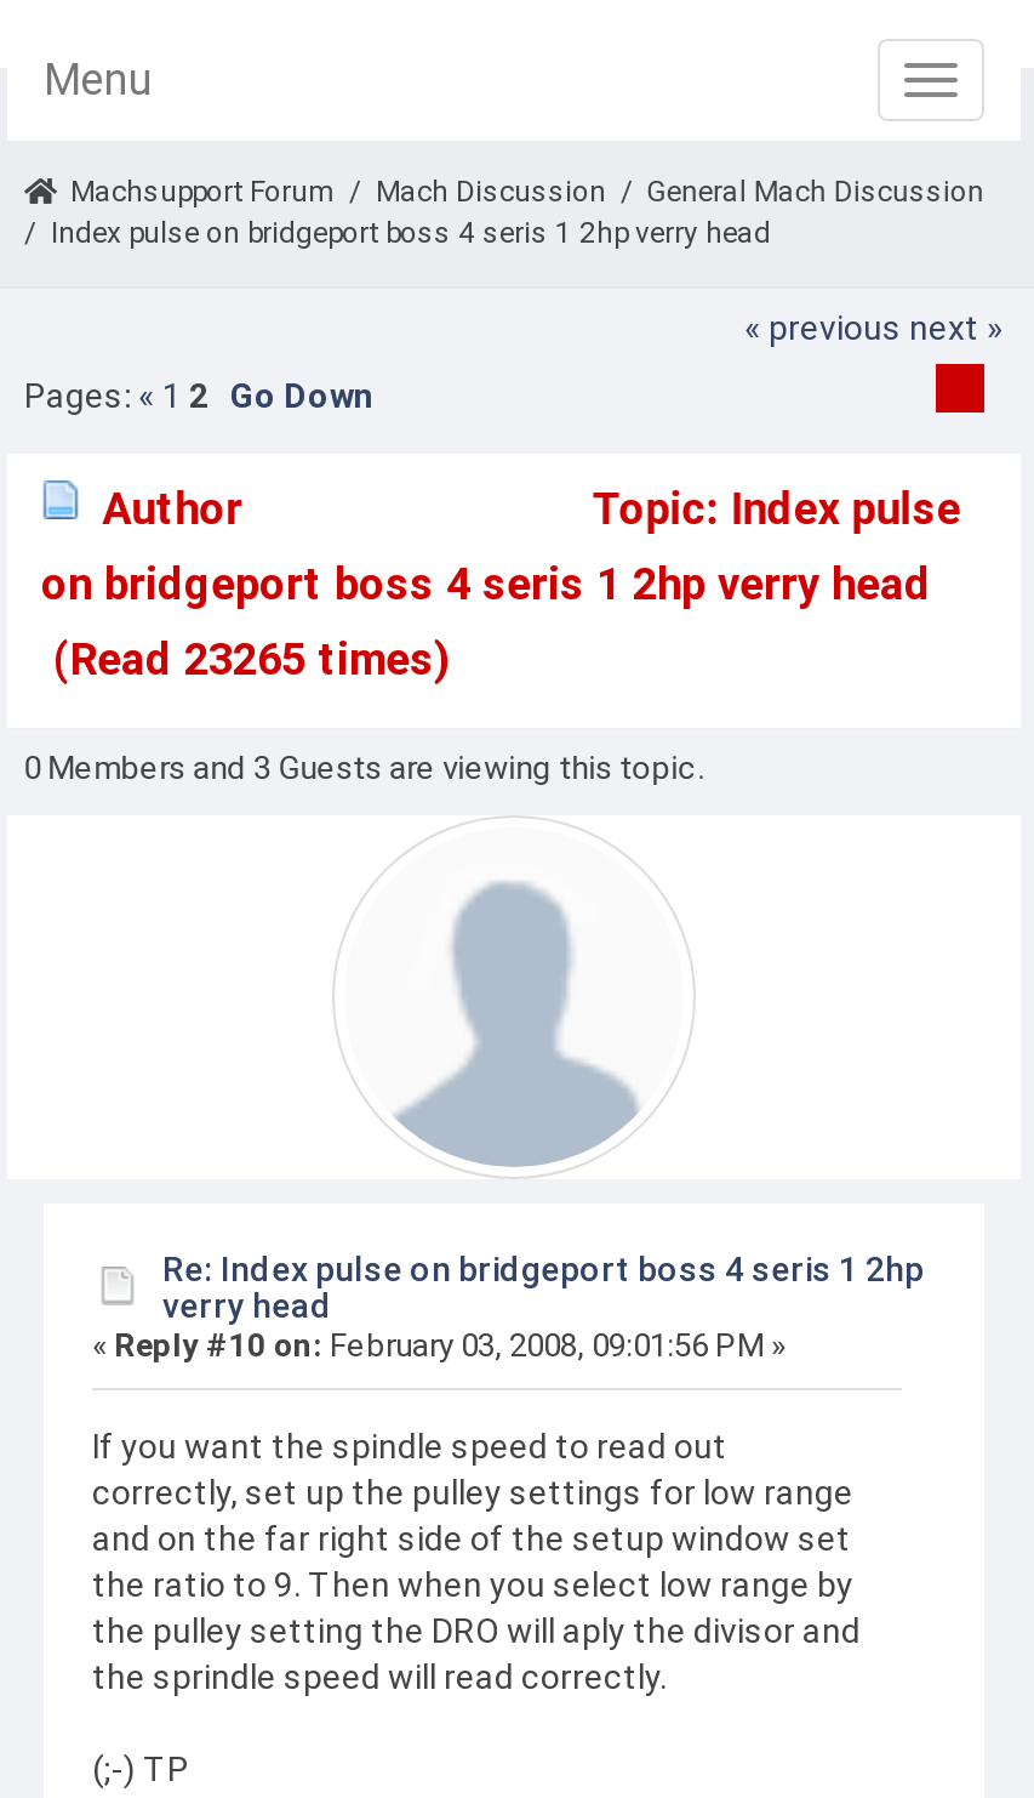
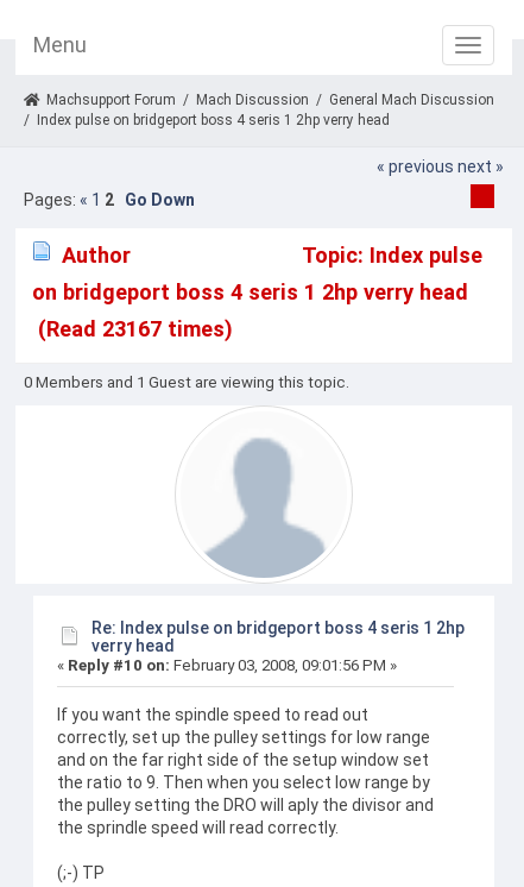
[41,633,451,684] (Read 23265 times) -> [32,316,233,341] (Read 23167 times)
[23,749,705,785] 0 Members and 3 Guests are viewing this topic. -> [23,373,349,391] 0 Members and 1 Guest are viewing this topic.

